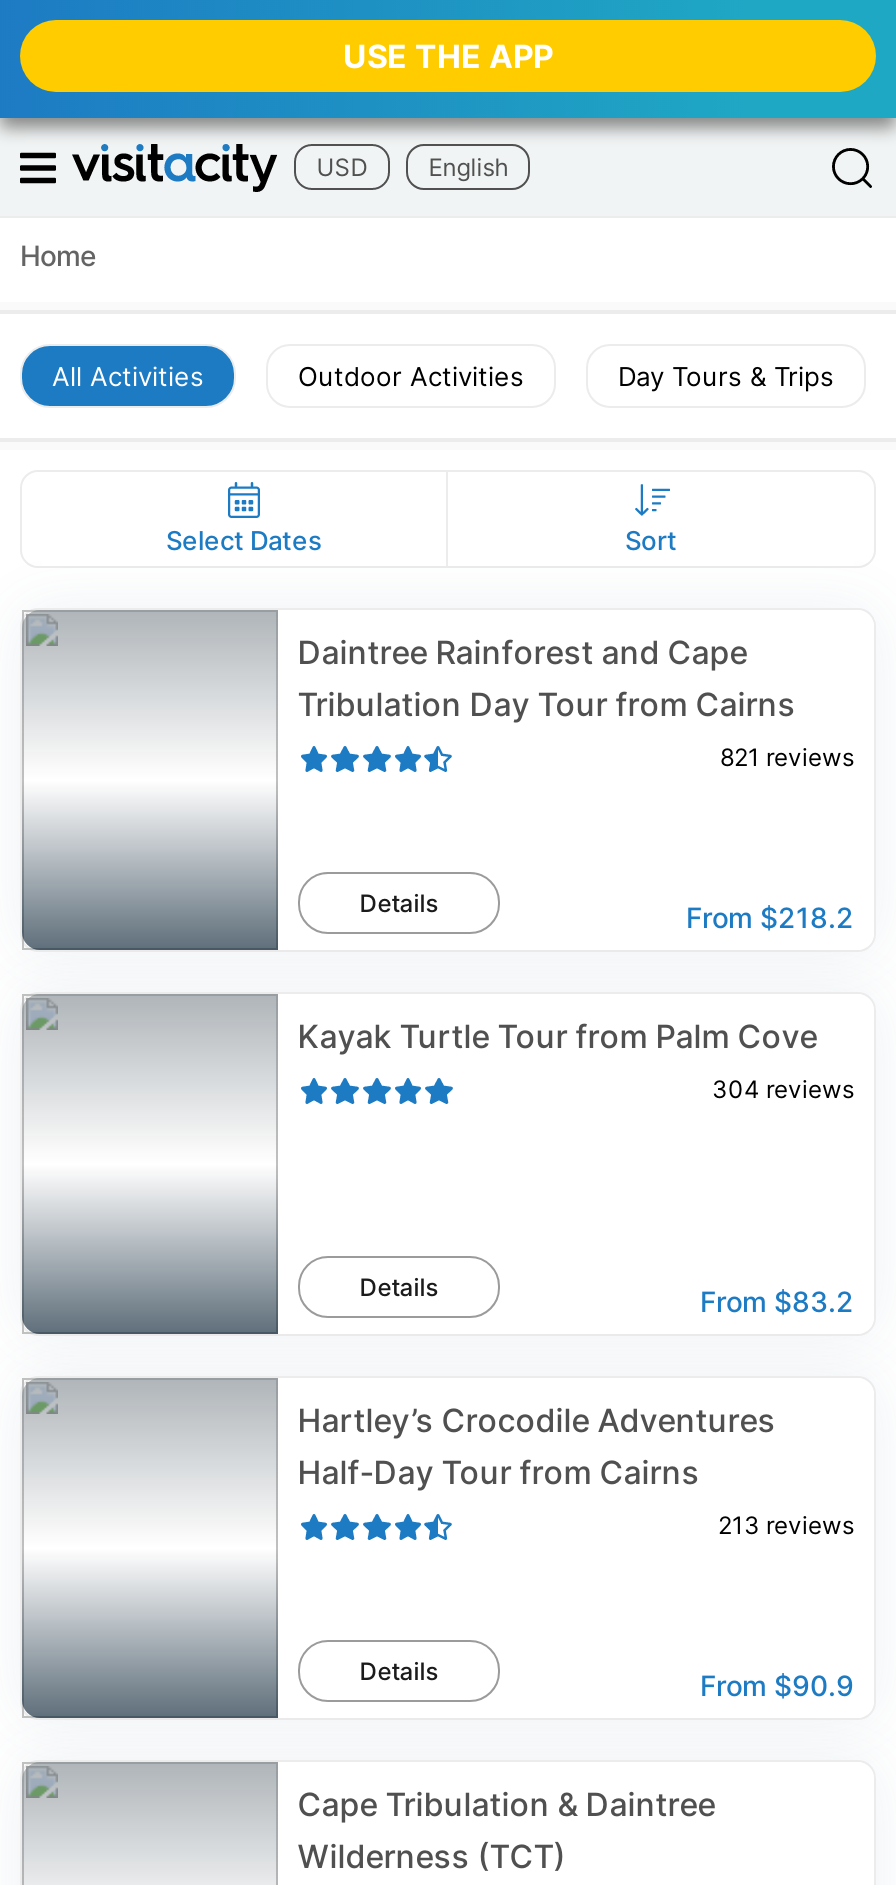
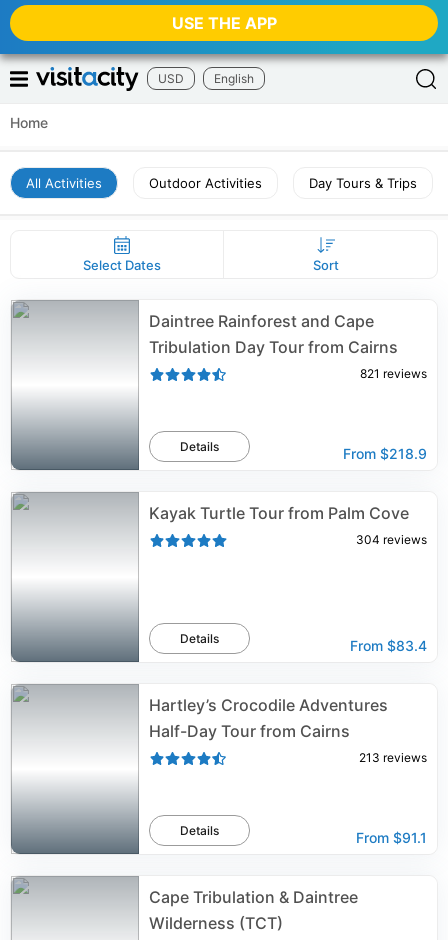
[686,900,854,934] From $218.2 -> [343,445,427,462] From $218.9
[700,1284,854,1318] From $83.2 -> [350,637,427,654] From $83.4
[700,1668,854,1702] From $90.9 -> [356,829,427,846] From $91.1

